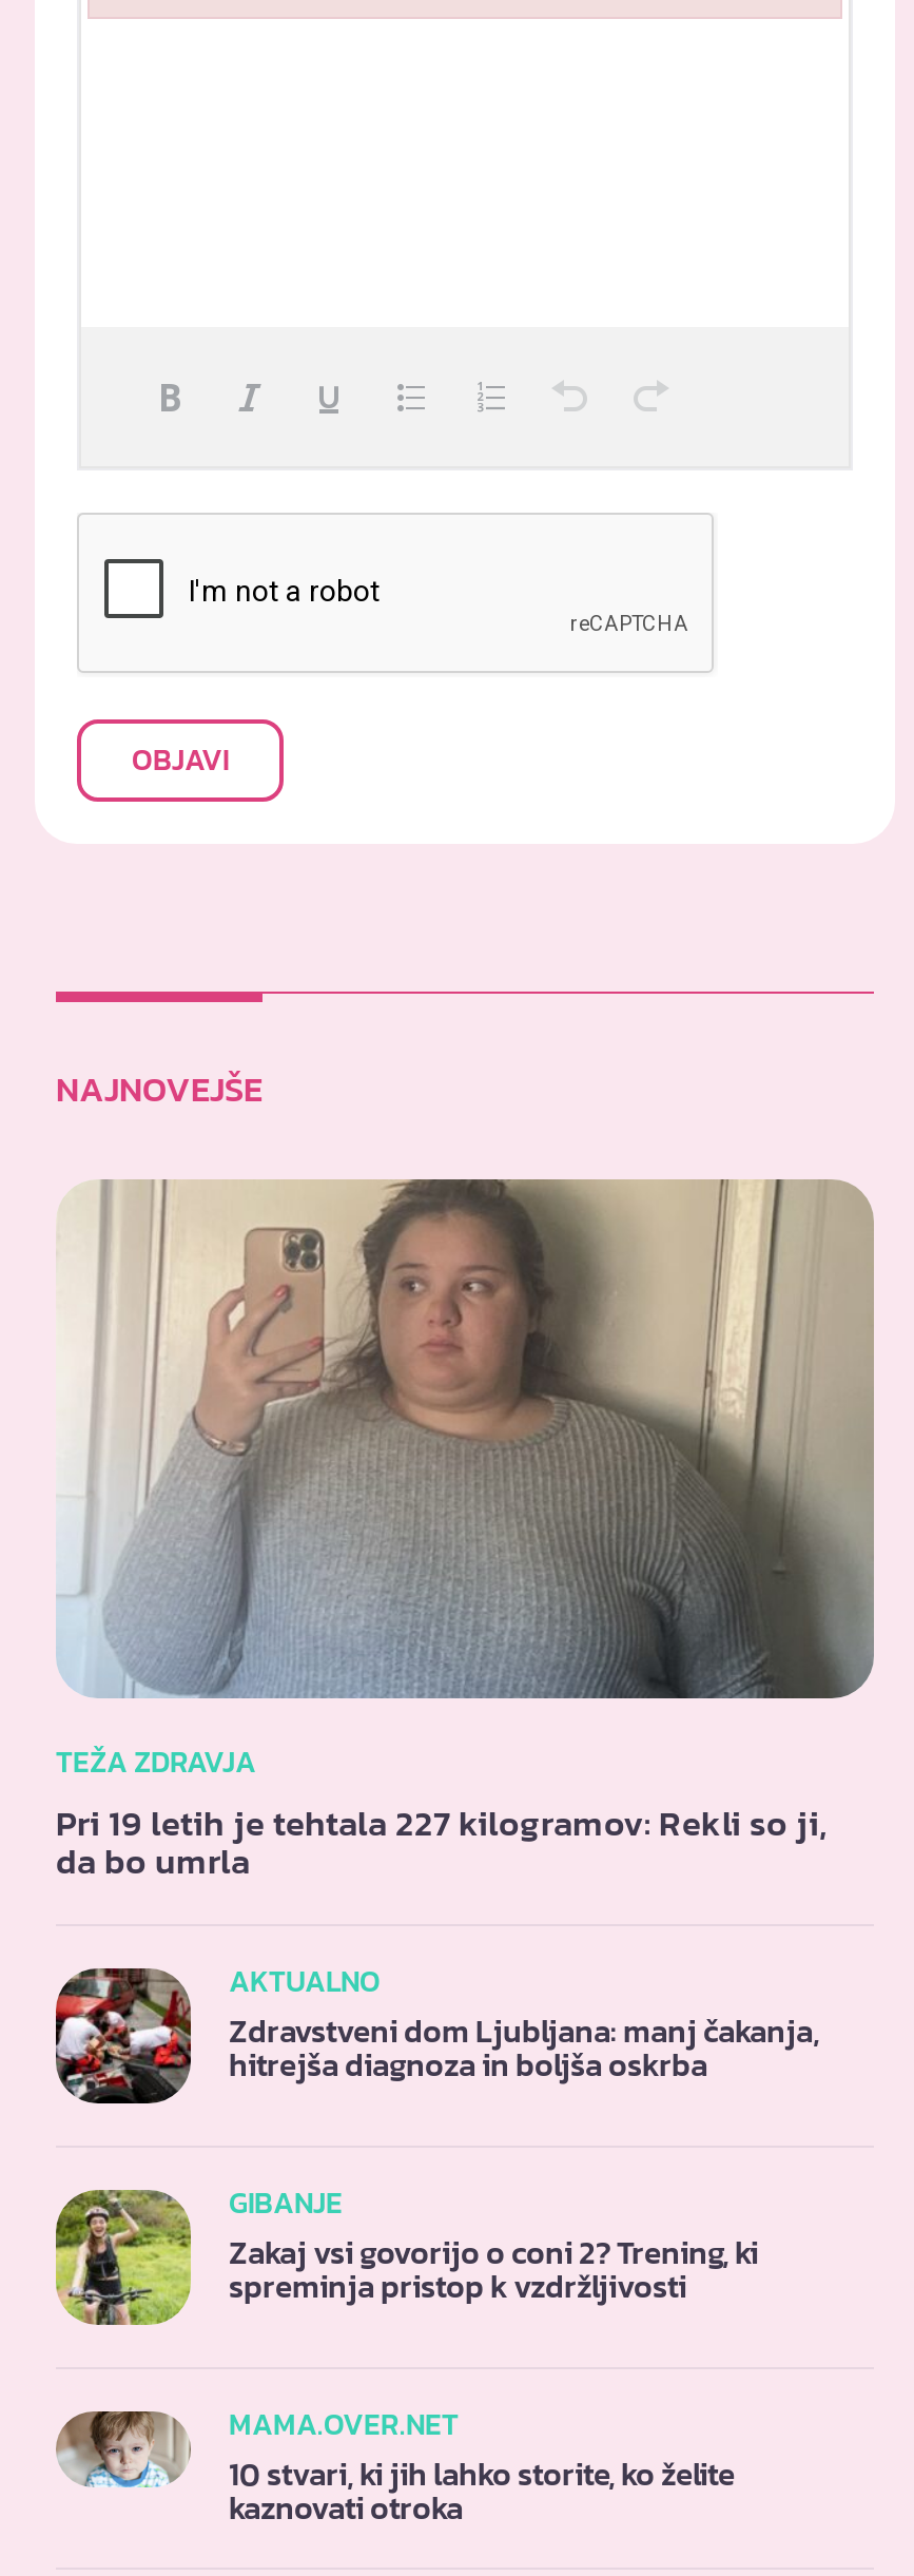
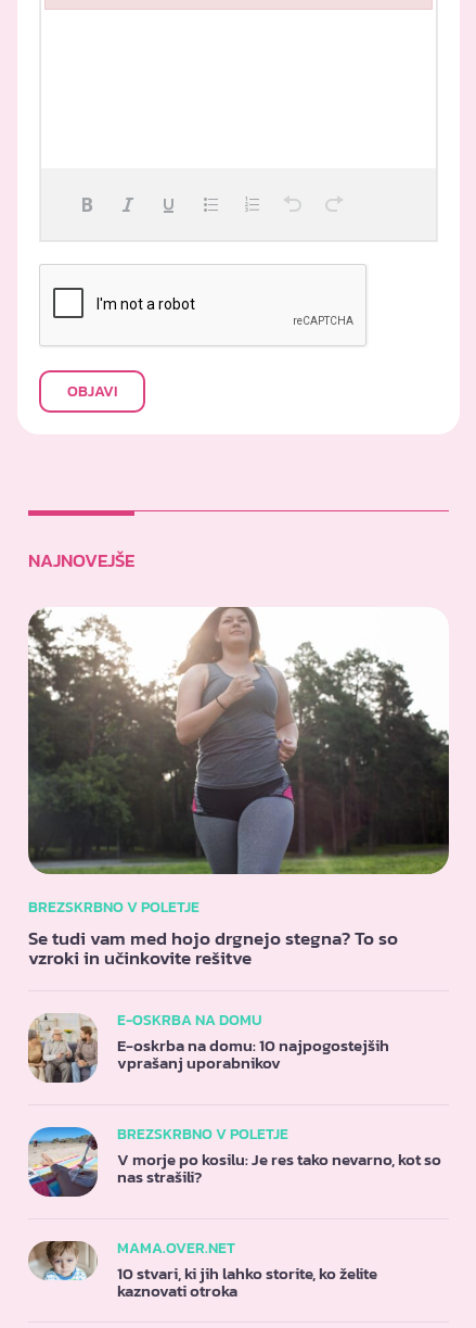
[56,1177,876,1888] [image] | TEŽA ZDRAVJA | Pri 19 letih je tehtala 227 kilogramov: Rekli so ji, | da bo umrla -> [27,607,449,972] [image] | BREZSKRBNO V POLETJE | Se tudi vam med hojo drgnejo stegna? To so | vzroki in učinkovite rešitve
[54,1960,819,2103] [image] | AKTUALNO | Zdravstveni dom Ljubljana: manj čakanja, | hitrejša diagnoza in boljša oskrba -> [27,1009,389,1084] [image] | E-OSKRBA NA DOMU | E-oskrba na domu: 10 najpogostejših | vprašanj uporabnikov
[54,2181,758,2327] [image] | GIBANJE | Zakaj vsi govorijo o coni 2? Trening, ki | spreminja pristop k vzdržljivosti -> [28,1123,441,1198] [image] | BREZSKRBNO V POLETJE | V morje po kosilu: Je res tako nevarno, kot so | nas strašili?

